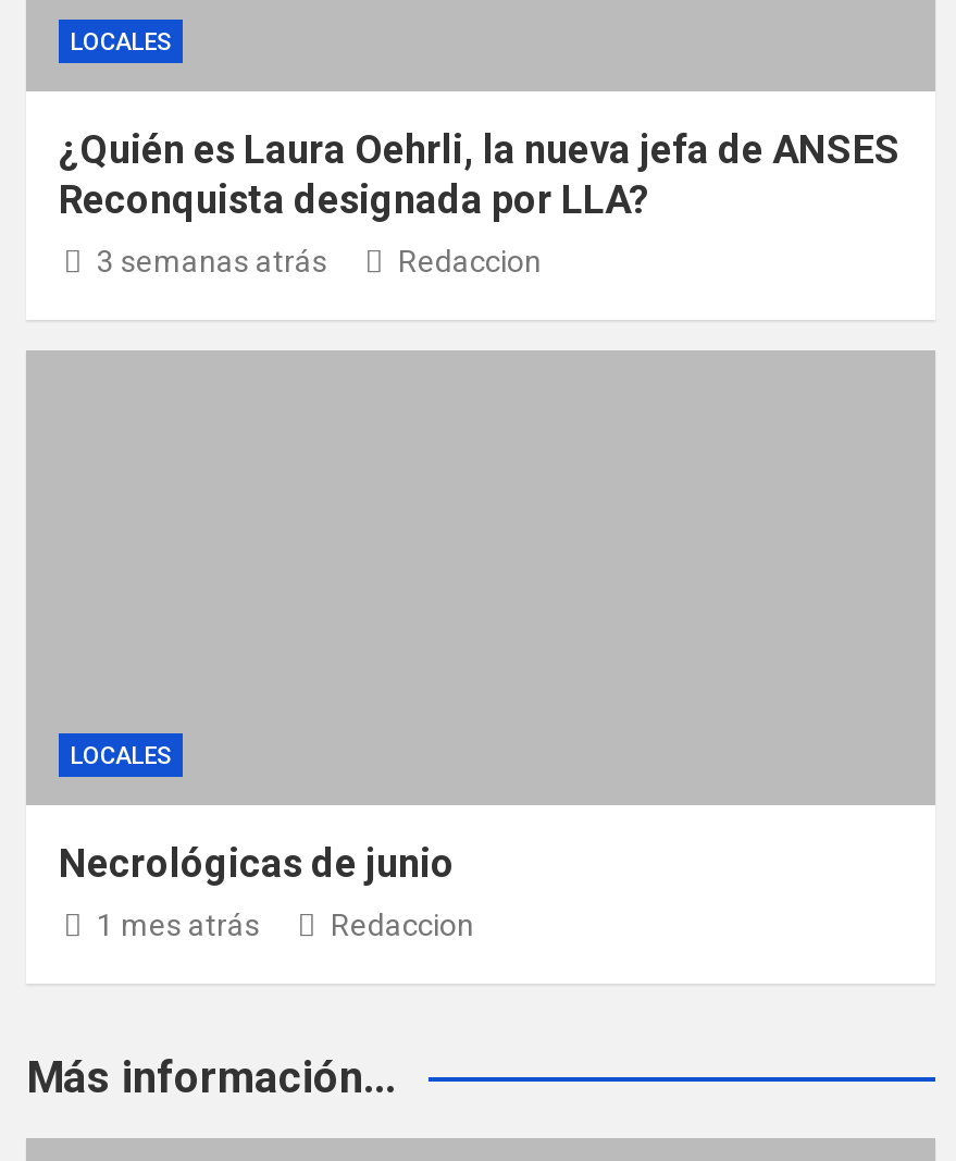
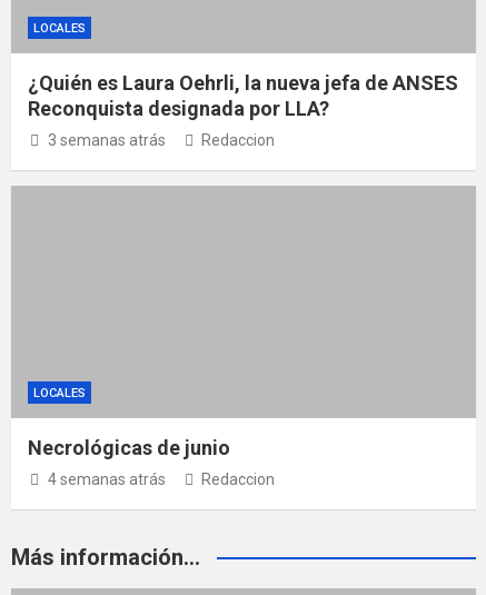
[97,908,260,943] 1 mes atrás -> [47,471,165,489] 4 semanas atrás

